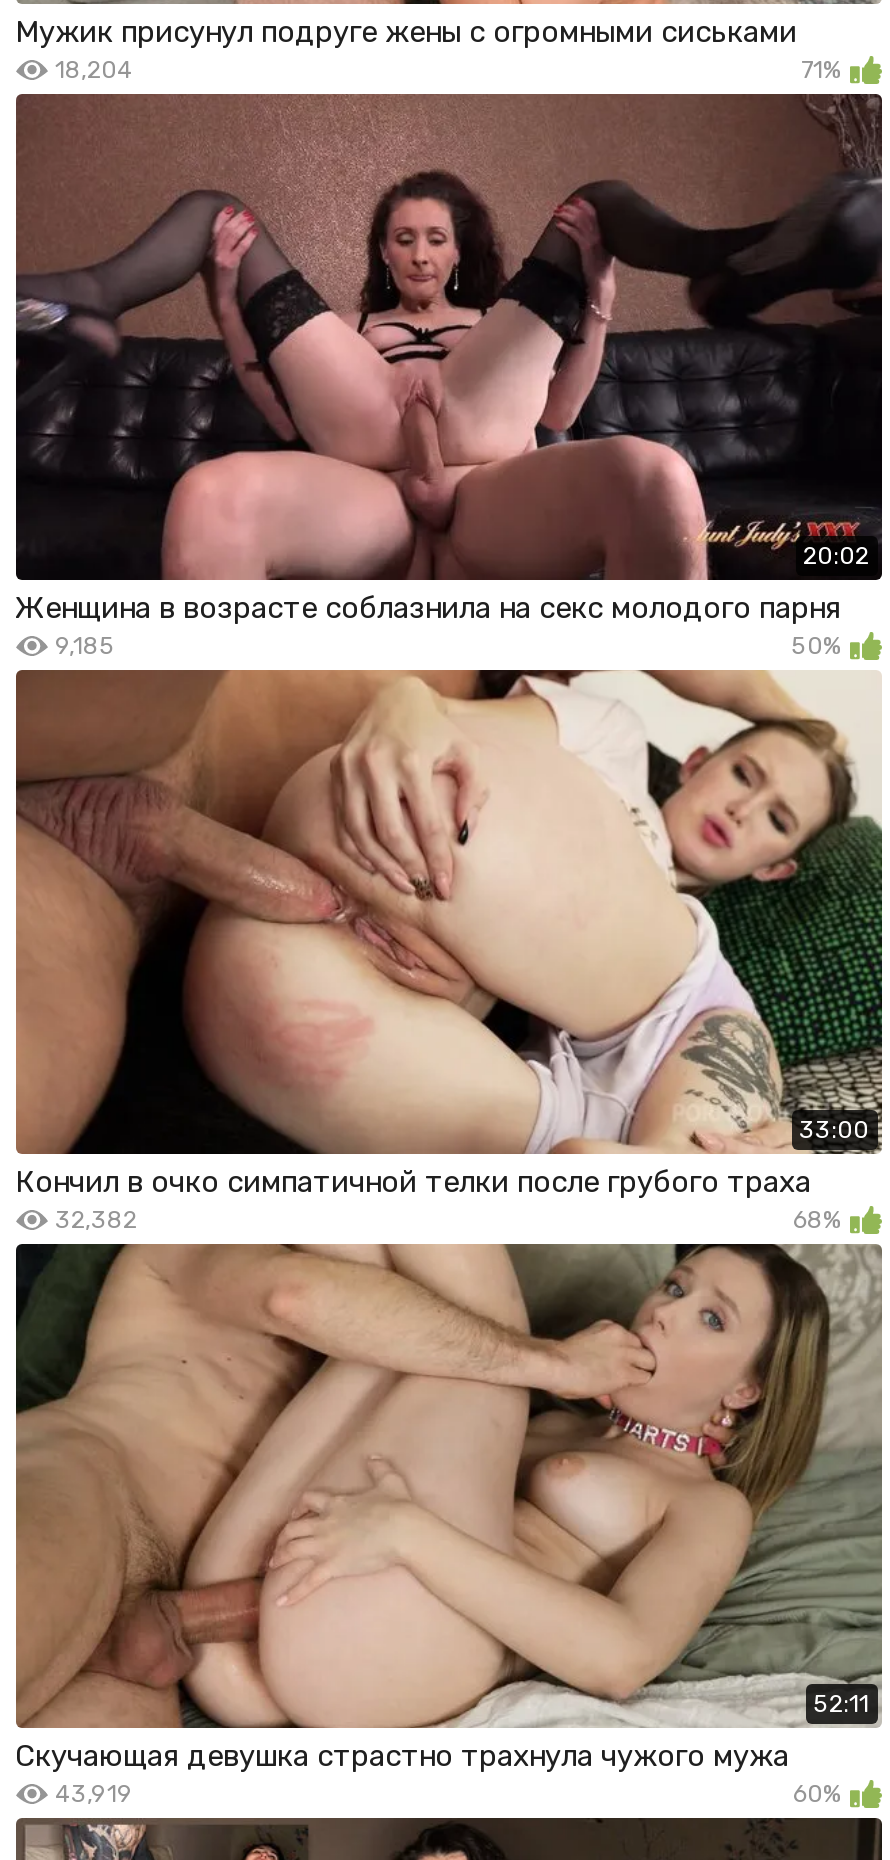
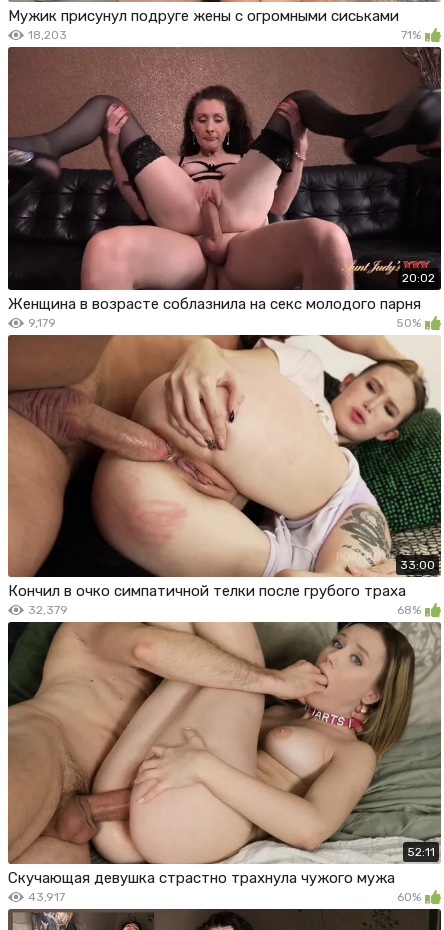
[55,56,133,84] 18,204 -> [27,28,66,42] 18,203
[55,631,115,659] 9,185 -> [27,315,55,329] 9,179
[55,1206,137,1234] 32,382 -> [27,603,67,617] 32,379
[55,1781,133,1809] 43,919 -> [27,890,64,904] 43,917

